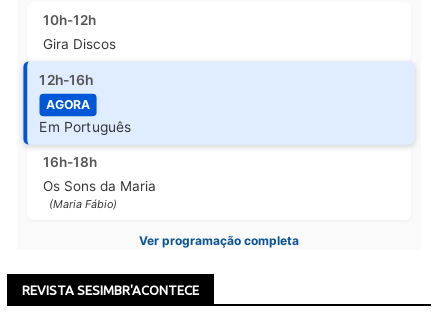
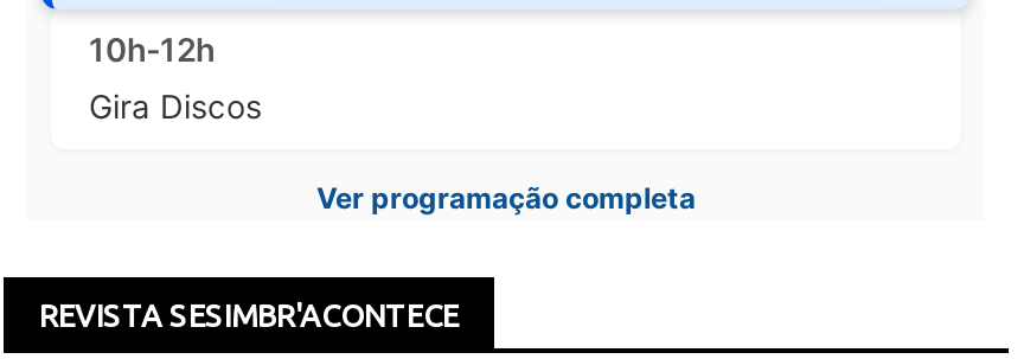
[39,71,156,211] 12h-16h | AGORA | Em Português | 16h-18h | Os Sons da Maria | (Maria Fábio) -> none

